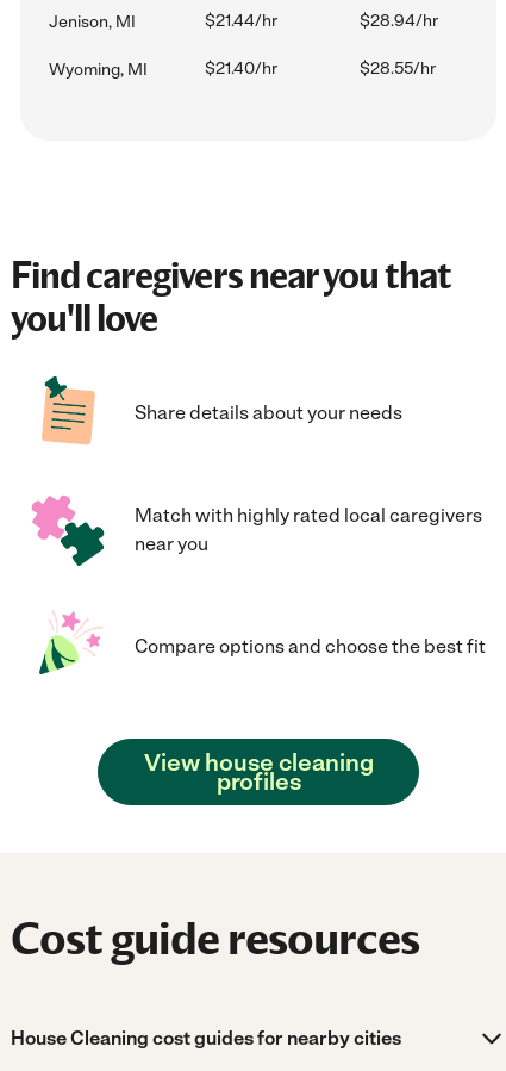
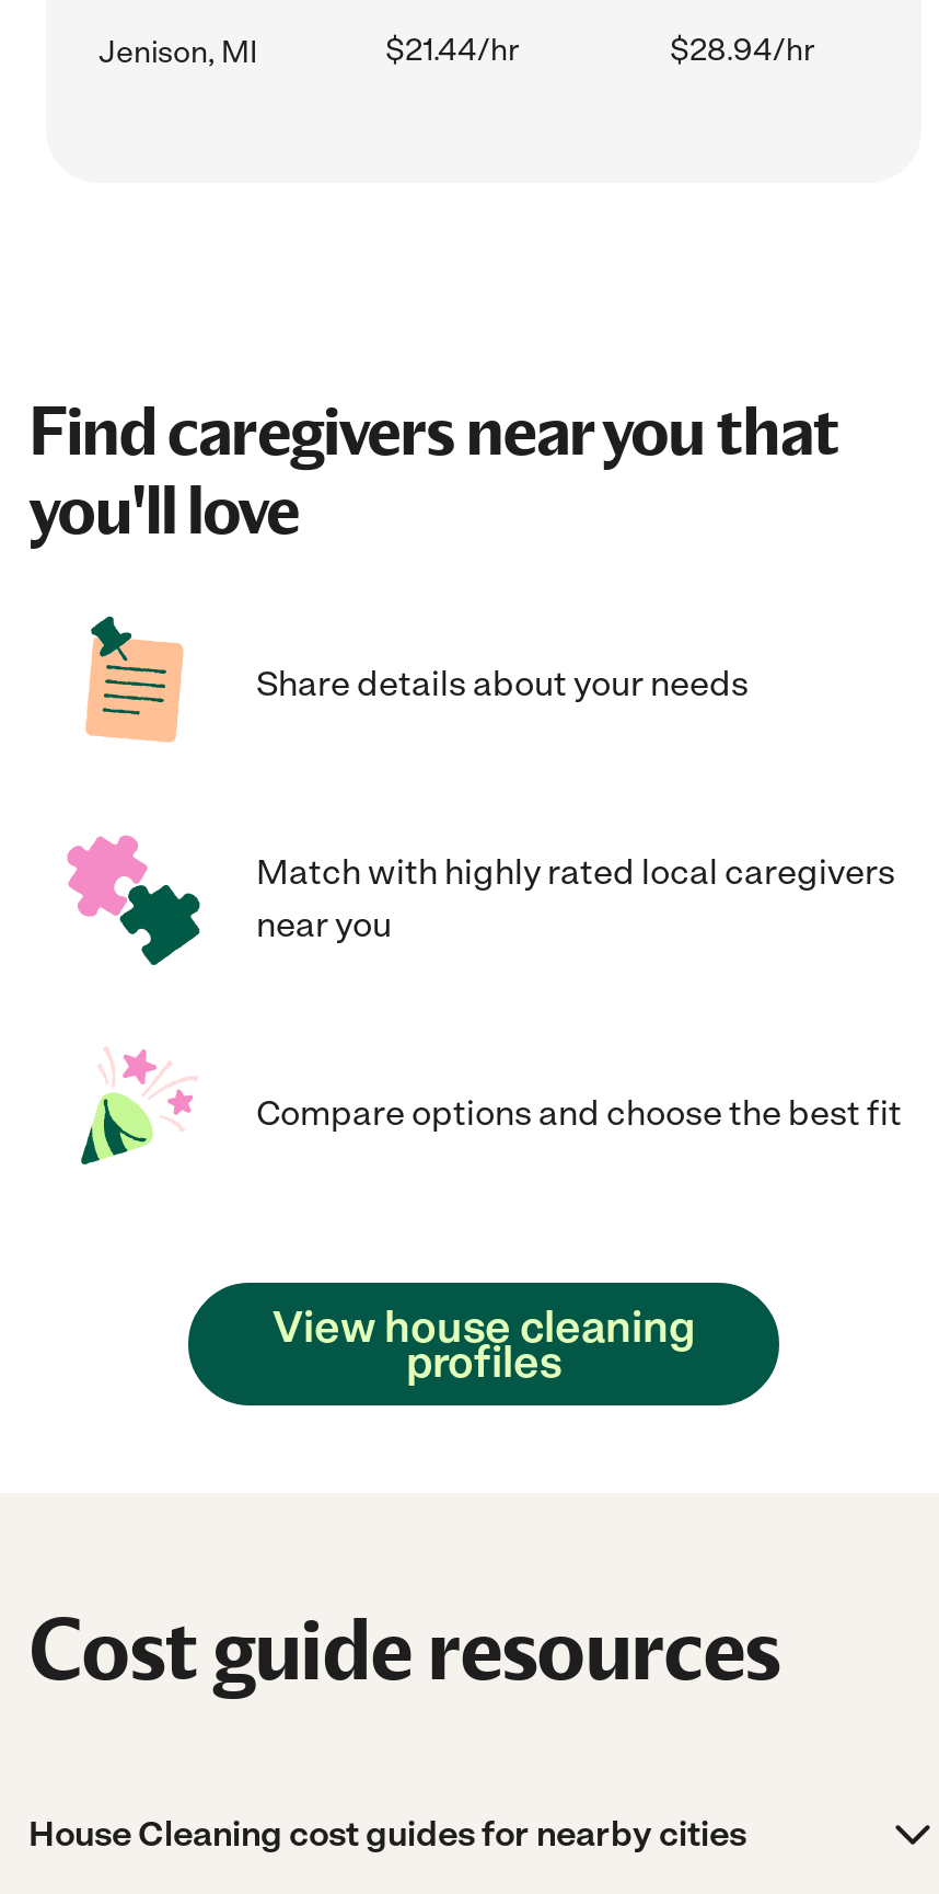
[49,58,436,80] Wyoming, MI | $21.40/hr | $28.55/hr -> none

